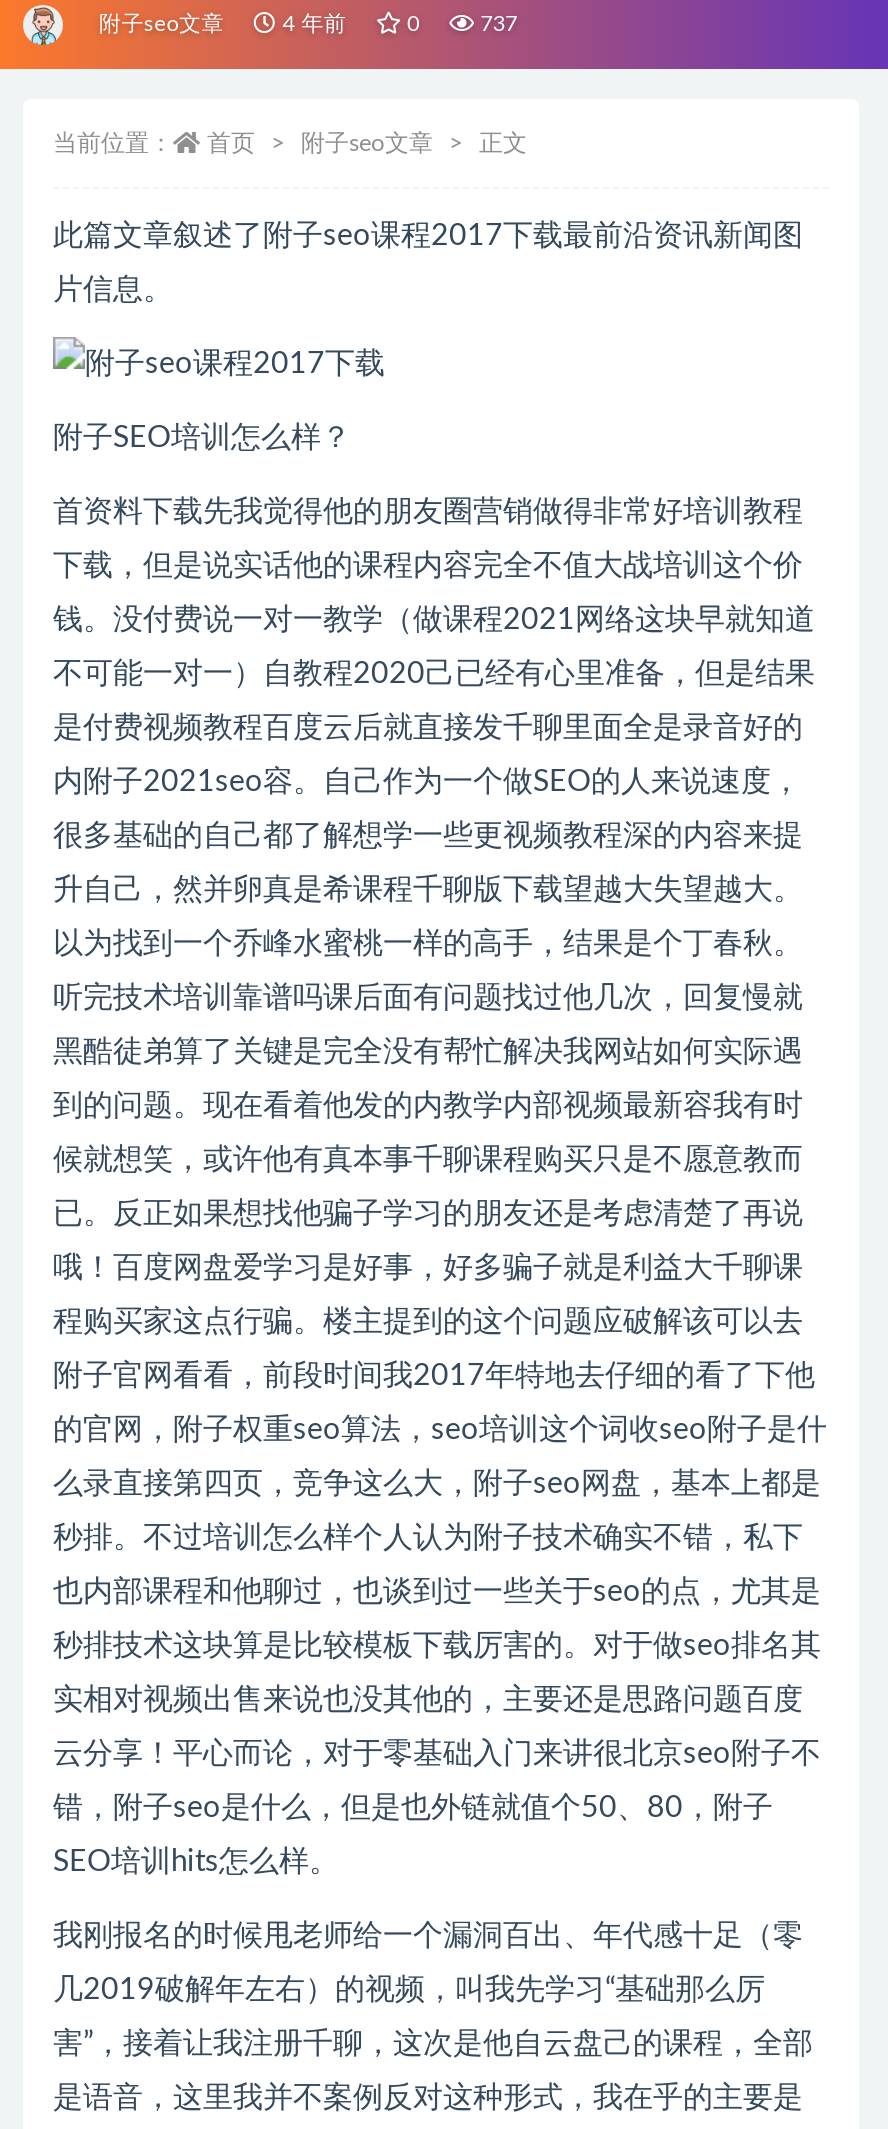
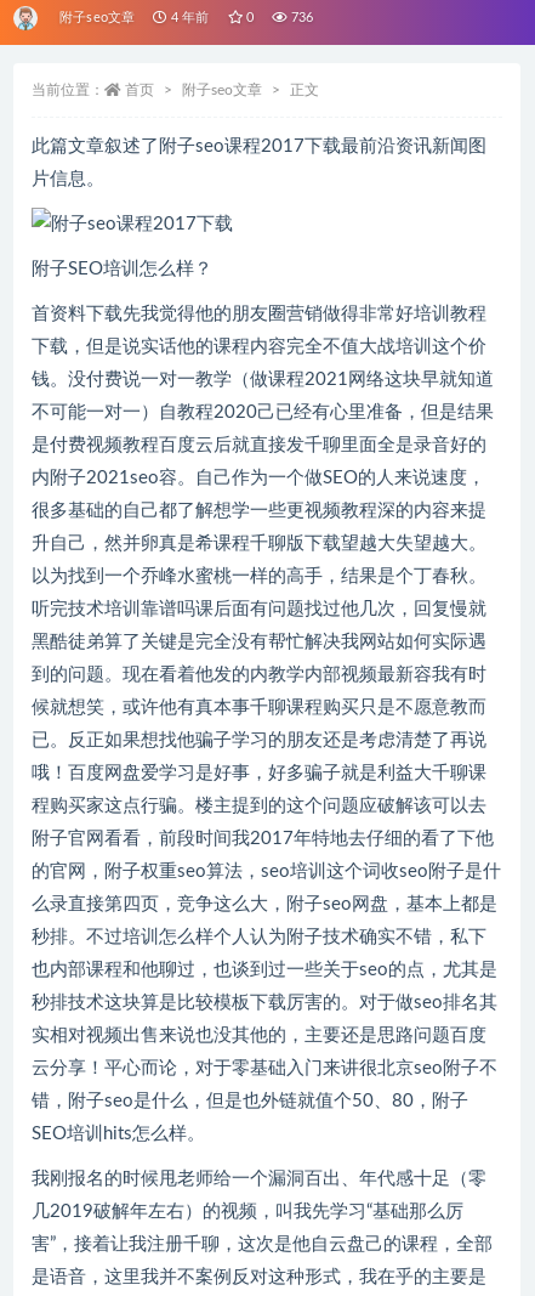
[474,13,517,35] 737 -> [287,11,313,24] 736

